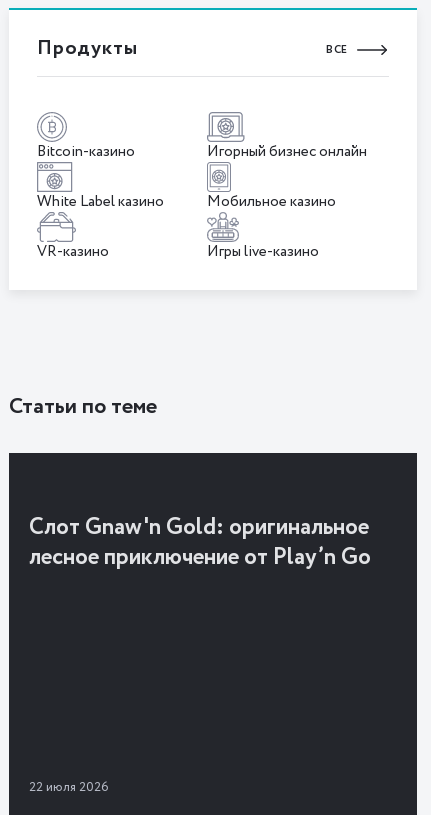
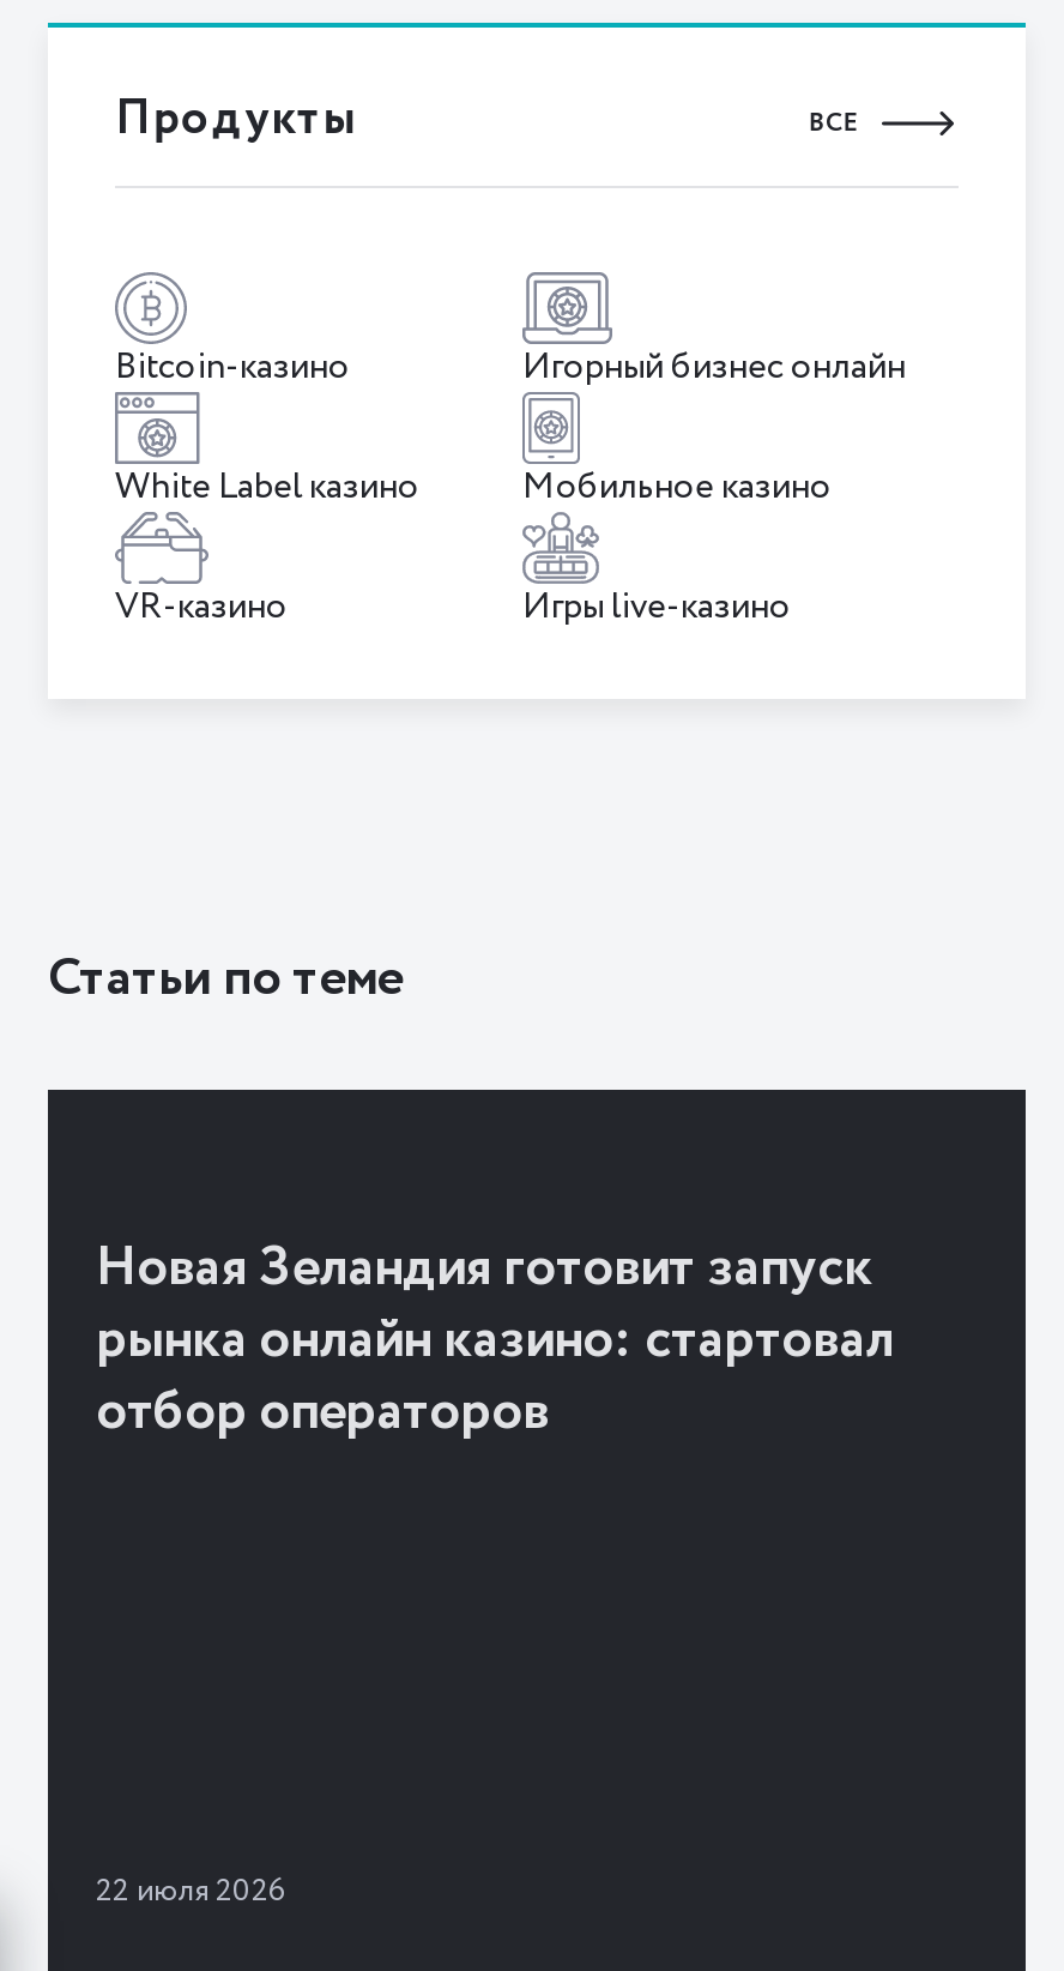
[29,510,371,573] Слот Gnaw'n Gold: оригинальное | лесное приключение от Play’n Go -> [96,1228,894,1451] Новая Зеландия готовит запуск | рынка онлайн казино: стартовал | отбор операторов

